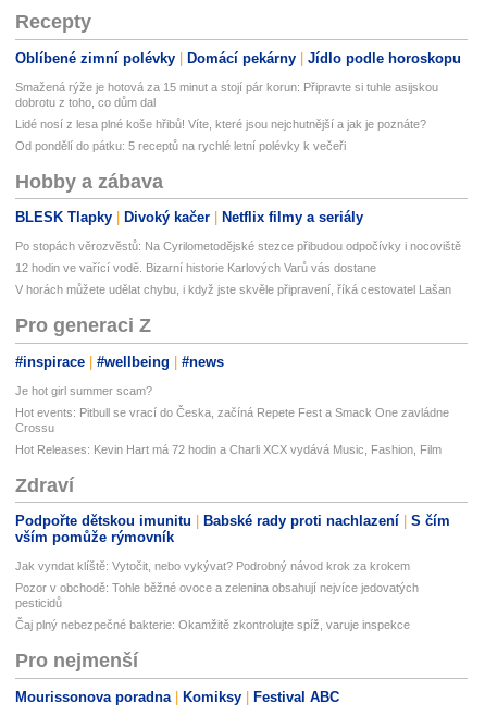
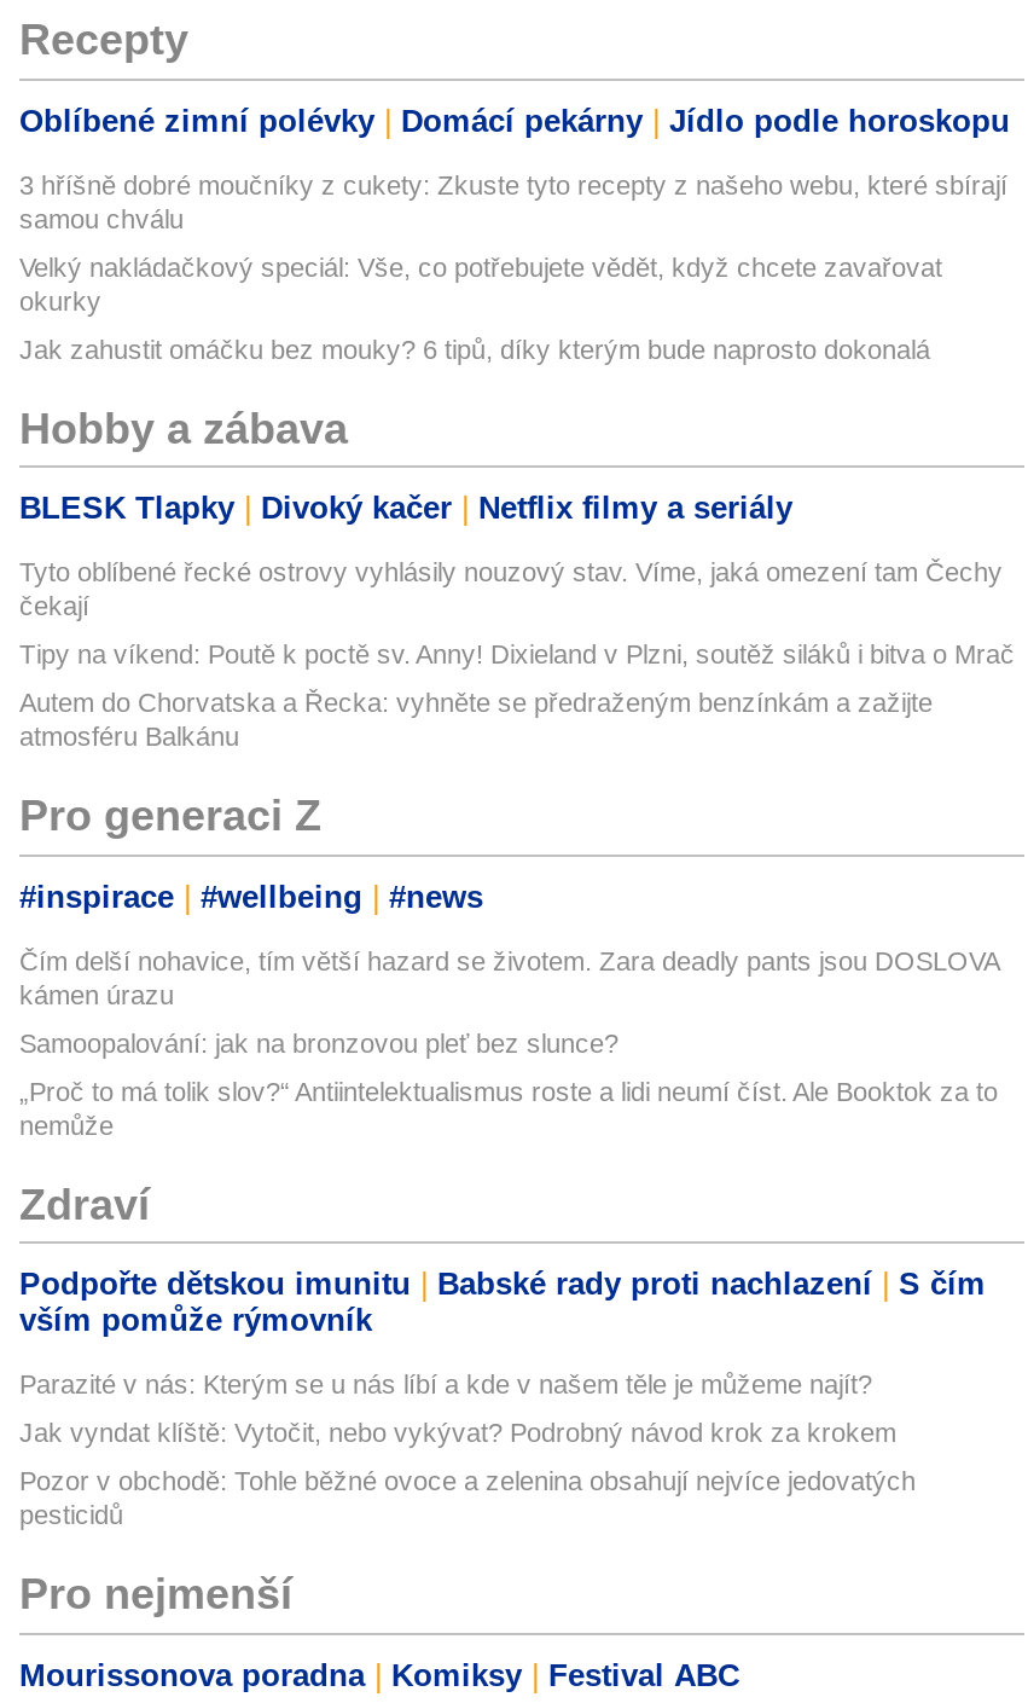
[15,80,438,108] Smažená rýže je hotová za 15 minut a stojí pár korun: Připravte si tuhle asijskou | dobrotu z toho, co dům dal -> [19,169,1007,232] 3 hříšně dobré moučníky z cukety: Zkuste tyto recepty z našeho webu, které sbírají | samou chválu
[15,117,426,130] Lidé nosí z lesa plné koše hřibů! Víte, které jsou nejchutnější a jak je poznáte? -> [19,252,942,314] Velký nakládačkový speciál: Vše, co potřebujete vědět, když chcete zavařovat | okurky
[15,139,346,152] Od pondělí do pátku: 5 receptů na rychlé letní polévky k večeři -> [19,334,930,363] Jak zahustit omáčku bez mouky? 6 tipů, díky kterým bude naprosto dokonalá
[15,240,461,253] Po stopách věrozvěstů: Na Cyrilometodějské stezce přibudou odpočívky i nocoviště -> [19,557,1003,620] Tyto oblíbené řecké ostrovy vyhlásily nouzový stav. Víme, jaká omezení tam Čechy | čekají
[15,261,376,274] 12 hodin ve vařící vodě. Bizarní historie Karlových Varů vás dostane -> [19,640,1015,669] Tipy na víkend: Poutě k poctě sv. Anny! Dixieland v Plzni, soutěž siláků i bitva o Mrač
[15,283,451,296] V horách můžete udělat chybu, i když jste skvěle připravení, říká cestovatel Lašan -> [19,688,933,751] Autem do Chorvatska a Řecka: vyhněte se předraženým benzínkám a zažijte | atmosféru Balkánu
[15,384,152,397] Je hot girl summer scam? -> [19,945,998,1008] Čím delší nohavice, tím větší hazard se životem. Zara deadly pants jsou DOSLOVA | kámen úrazu
[15,405,449,434] Hot events: Pitbull se vrací do Česka, začíná Repete Fest a Smack One zavládne | Crossu -> [19,1028,618,1057] Samoopalování: jak na bronzovou pleť bez slunce?
[15,442,442,456] Hot Releases: Kevin Hart má 72 hodin a Charli XCX vydává Music, Fashion, Film -> [19,1076,998,1139] „Proč to má tolik slov?“ Antiintelektualismus roste a lidi neumí číst. Ale Booktok za to | nemůže
none -> [19,1370,872,1399] Parazité v nás: Kterým se u nás líbí a kde v našem těle je můžeme najít?
moved [15,559,419,610] -> [19,1418,916,1529]: Jak vyndat klíště: Vytočit, nebo vykývat? Podrobný návod krok za krokem | Pozor v obchodě: Tohle běžné ovoce a zelenina obsahují nejvíce jedovatých | pesticidů
[15,618,410,631] Čaj plný nebezpečné bakterie: Okamžitě zkontrolujte spíž, varuje inspekce -> none

